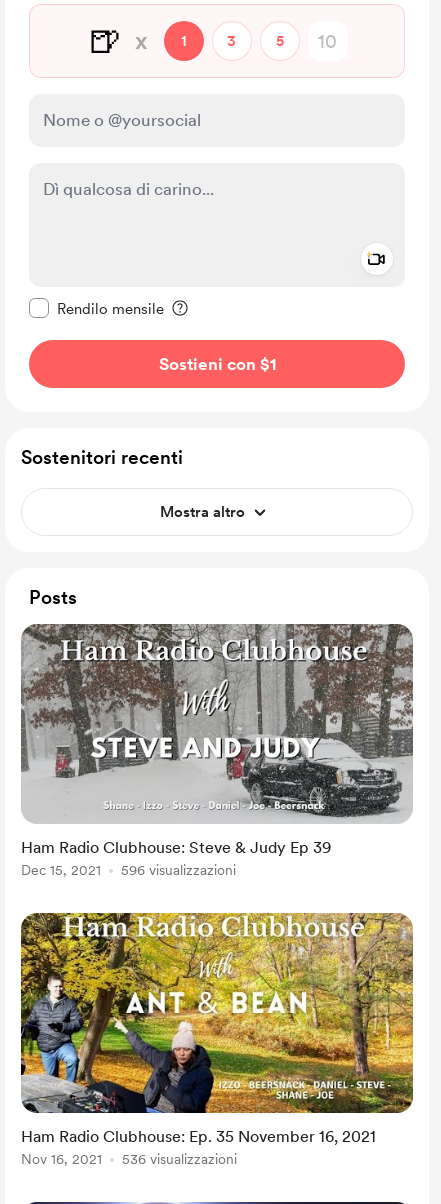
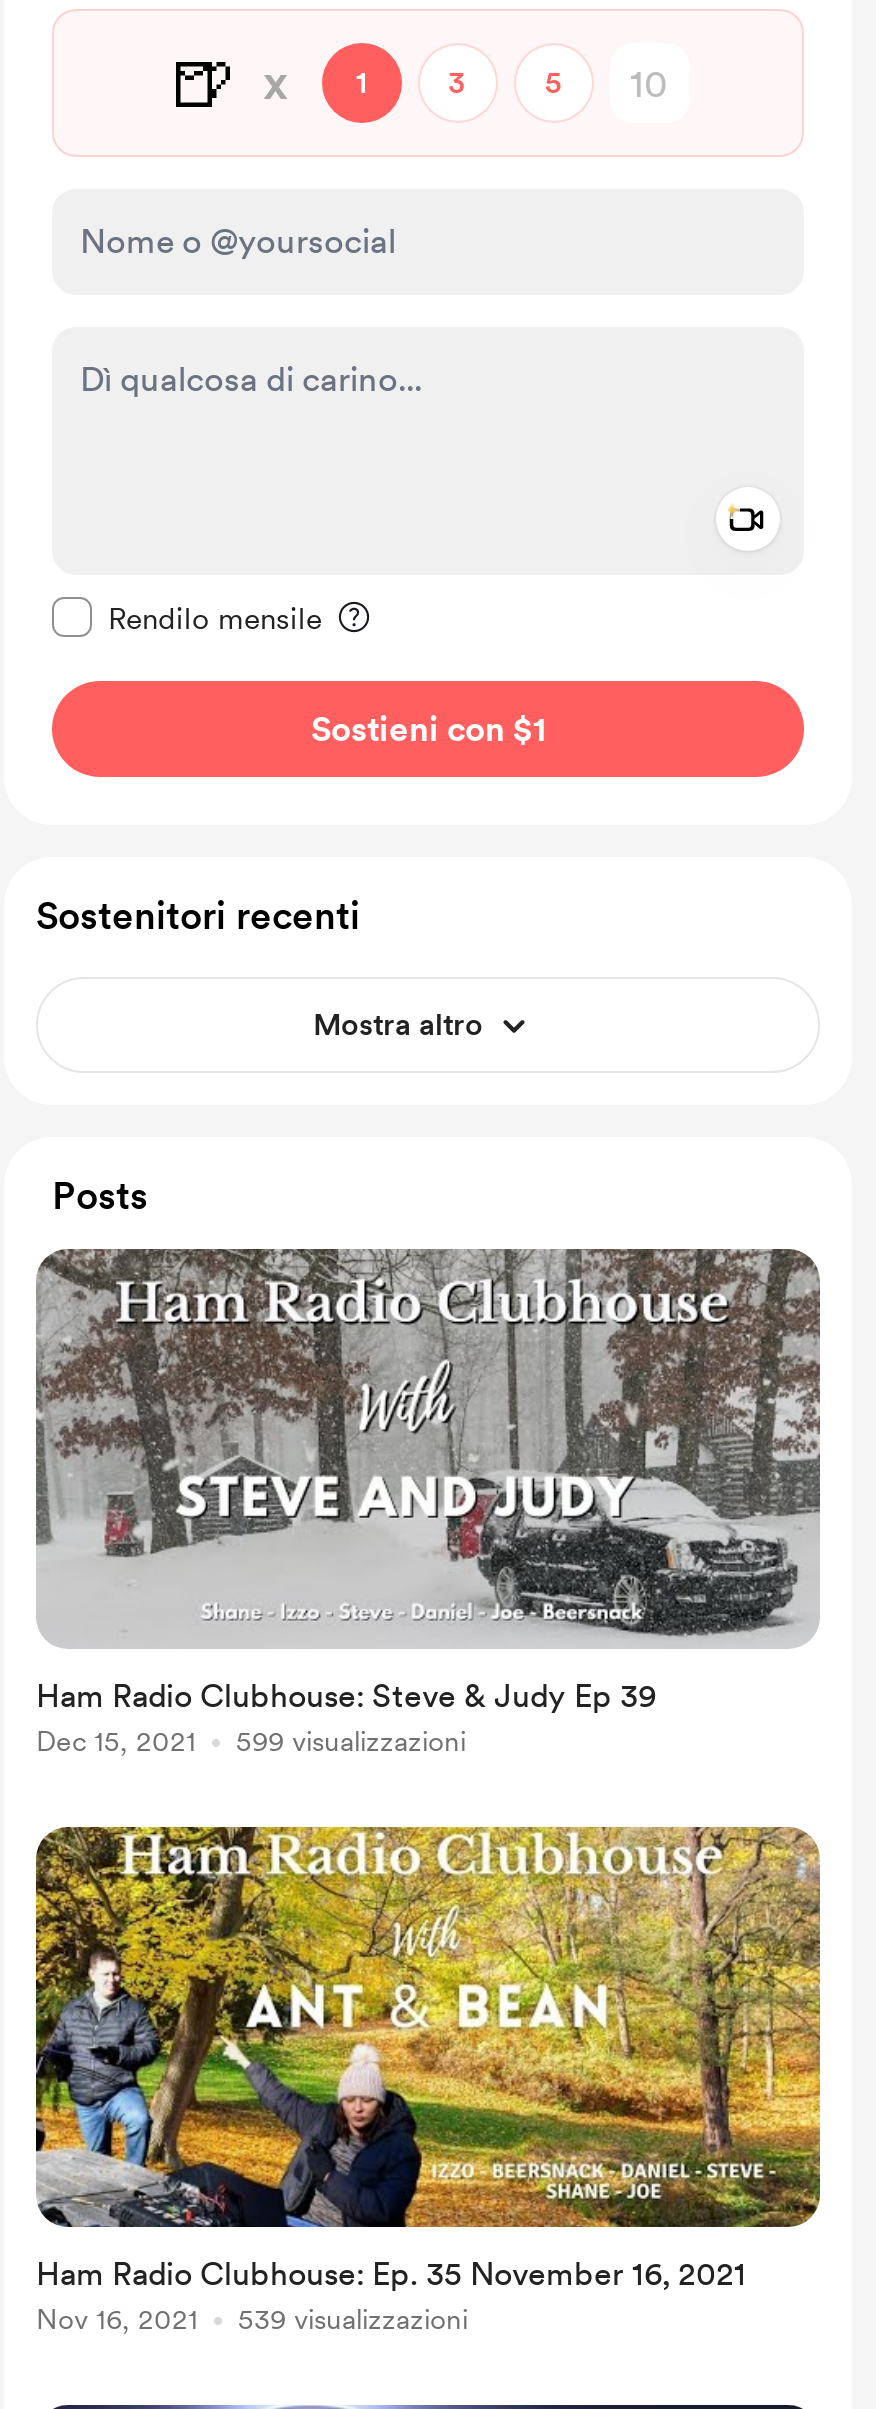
[121,862,236,878] 596 visualizzazioni -> [236,1725,466,1757] 599 visualizzazioni
[122,1151,237,1167] 536 visualizzazioni -> [238,2303,468,2335] 539 visualizzazioni

